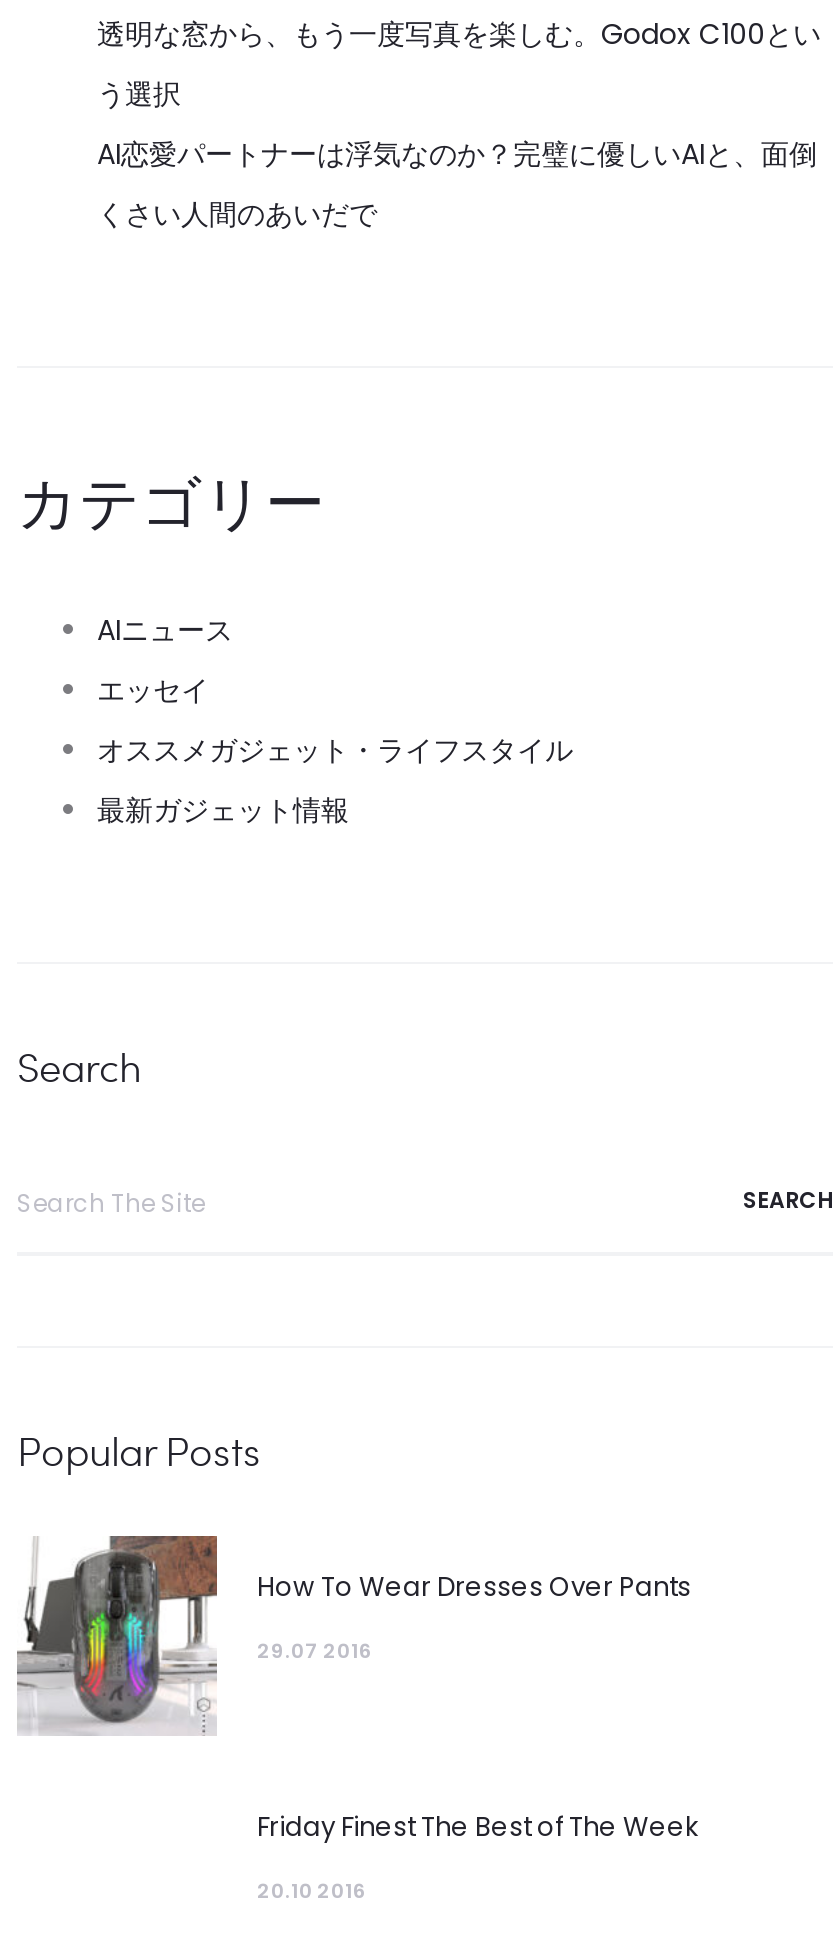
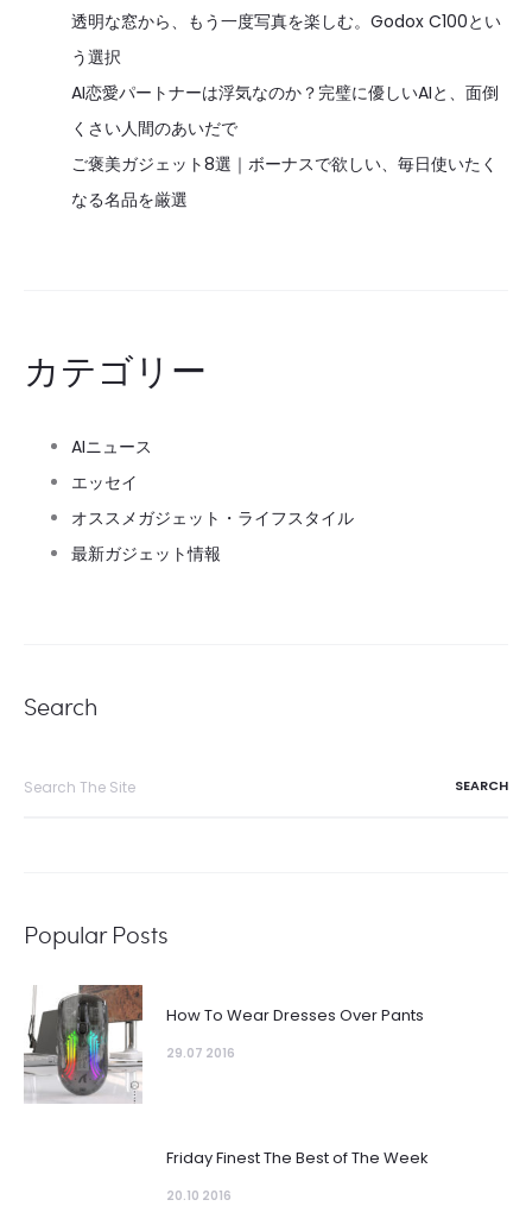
none -> [71,151,498,211] ご褒美ガジェット8選｜ボーナスで欲しい、毎日使いたく | なる名品を厳選

